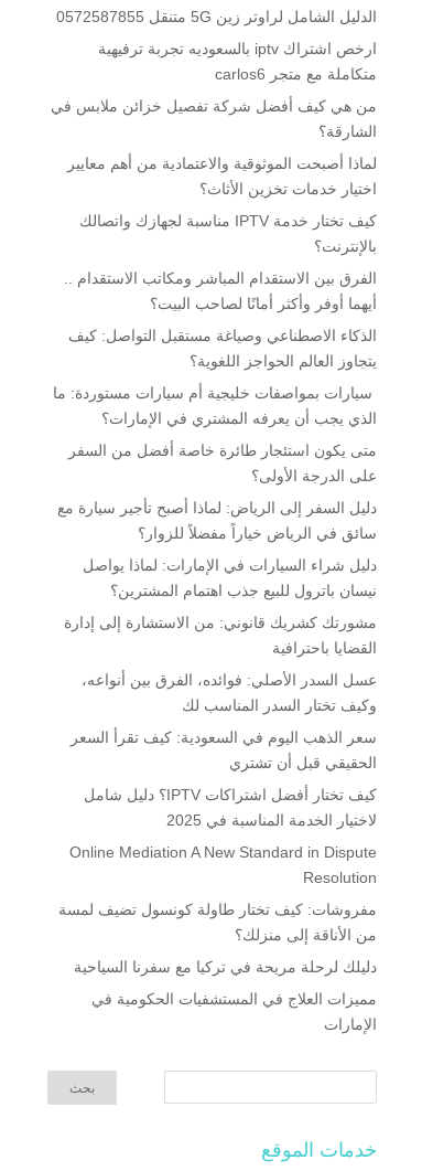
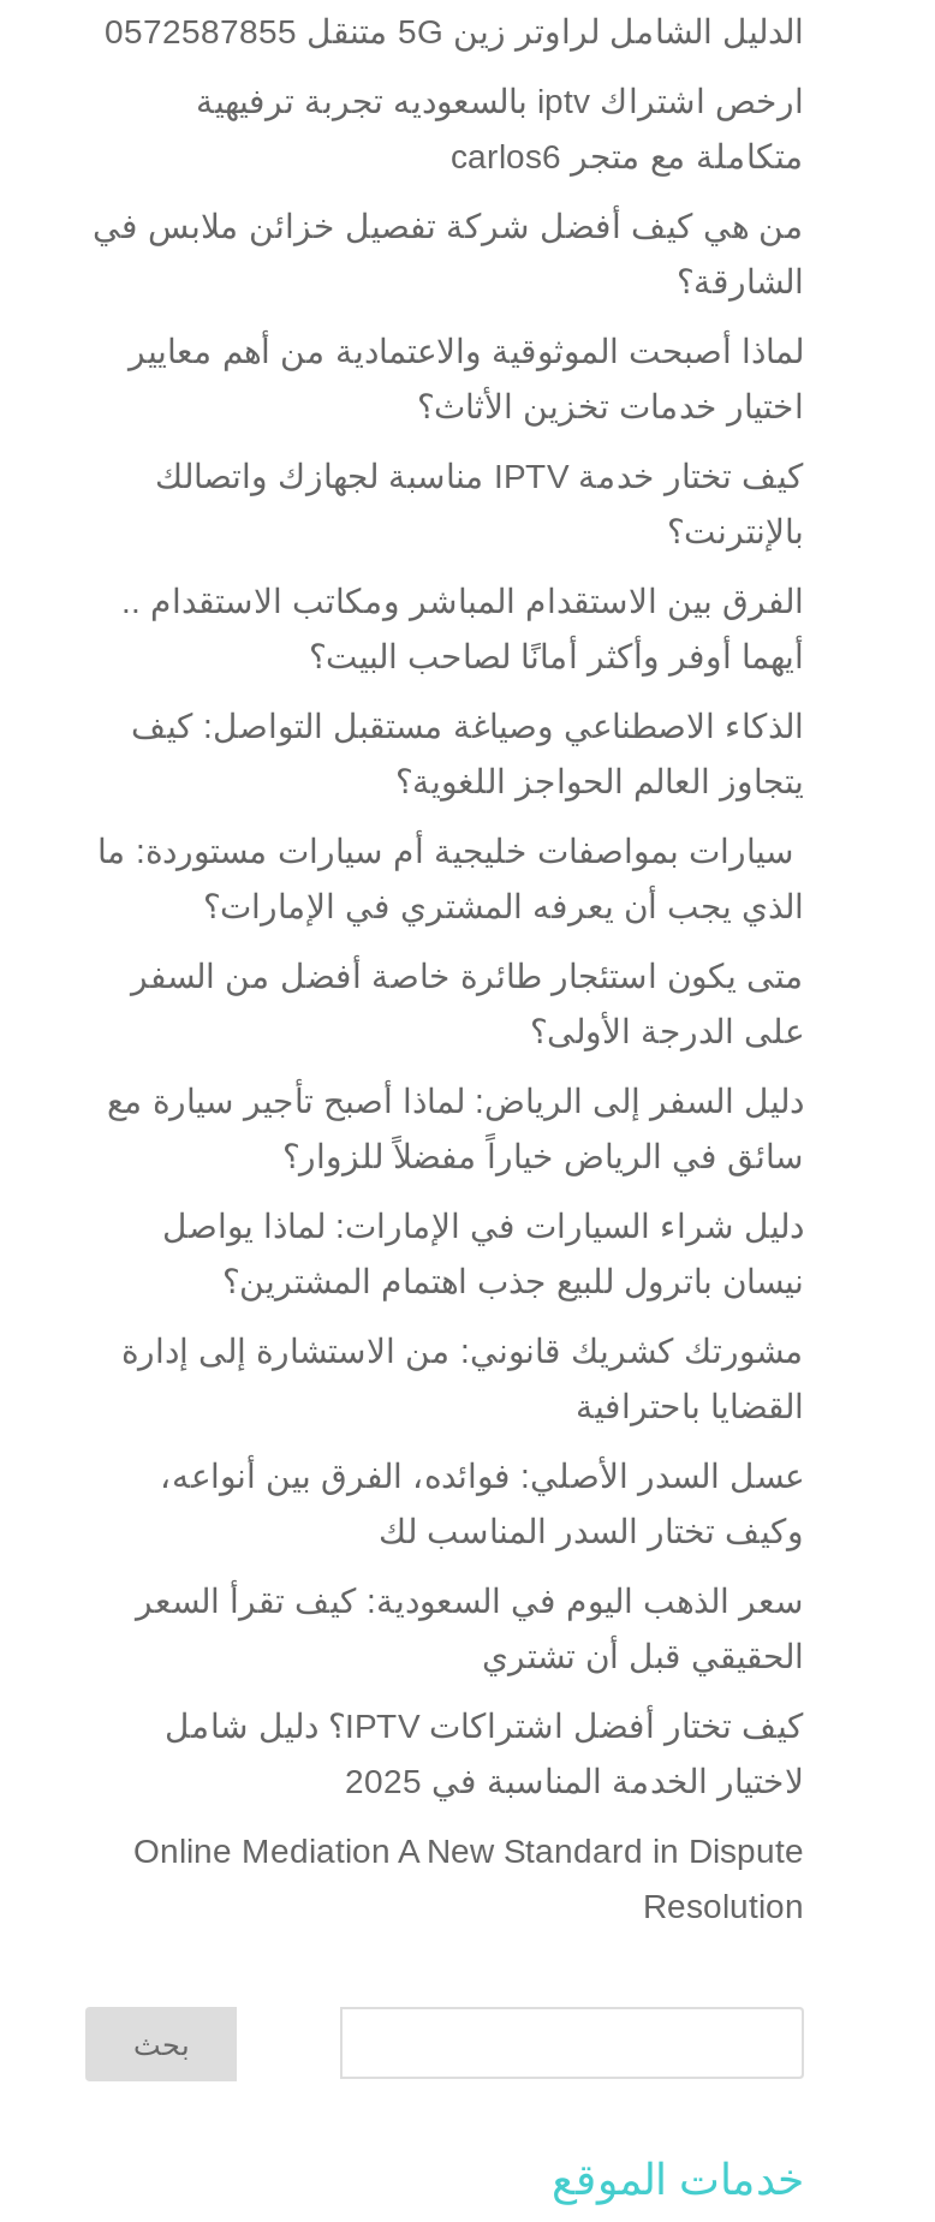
[58,901,377,1033] مفروشات: كيف تختار طاولة كونسول تضيف لمسة | من الأناقة إلى منزلك؟ | دليلك لرحلة مريحة في تركيا مع سفرنا السياحية | مميزات العلاج في المستشفيات الحكومية في | الإمارات -> none

